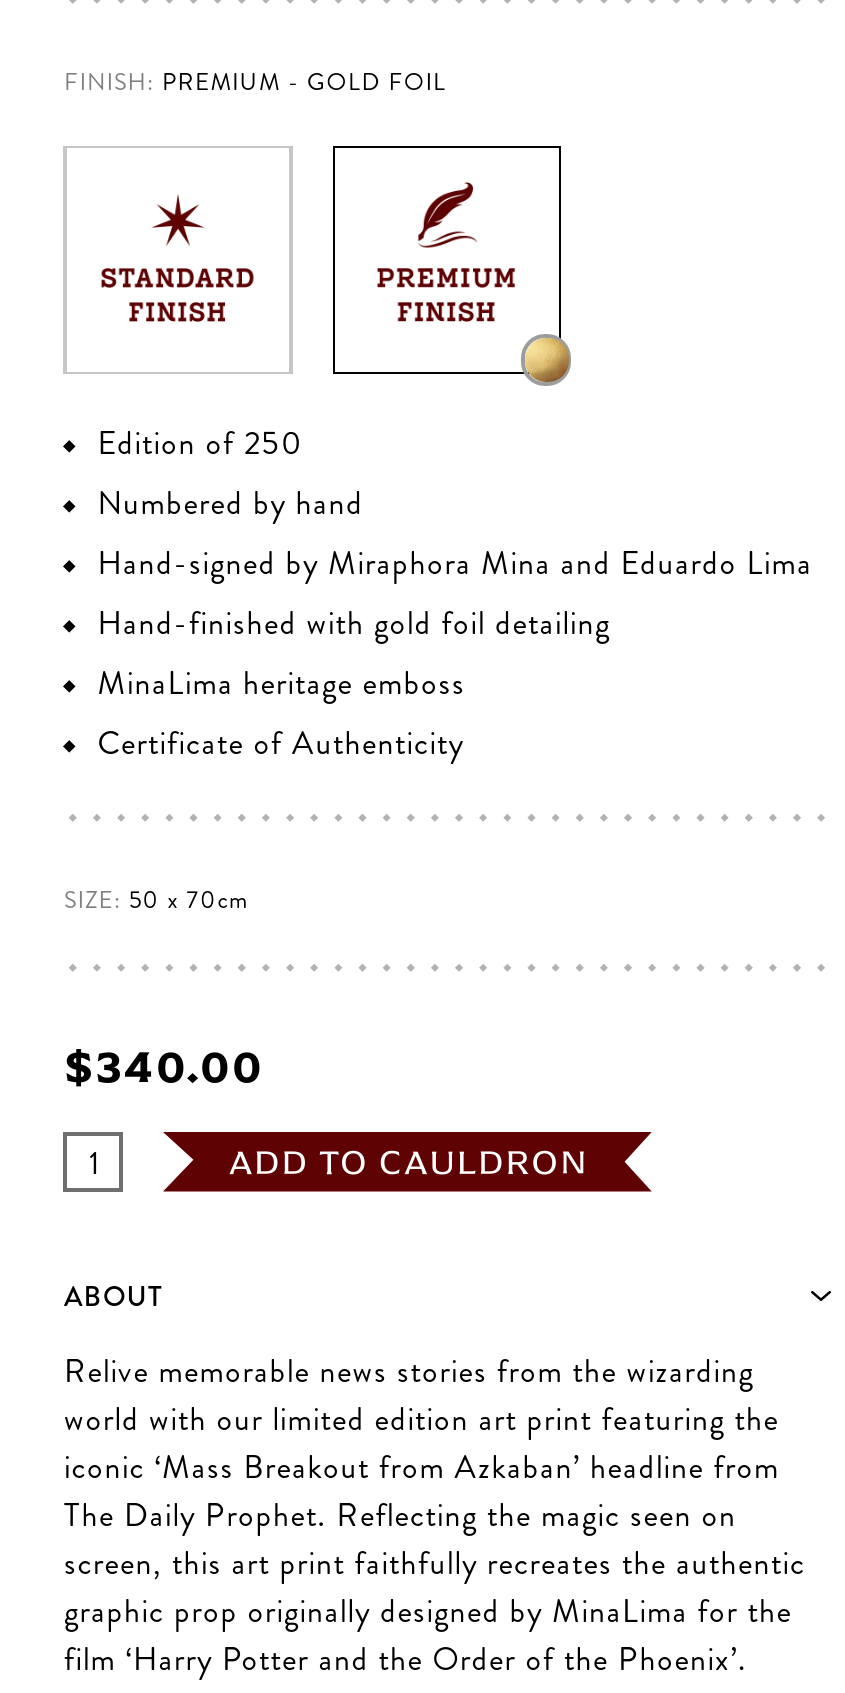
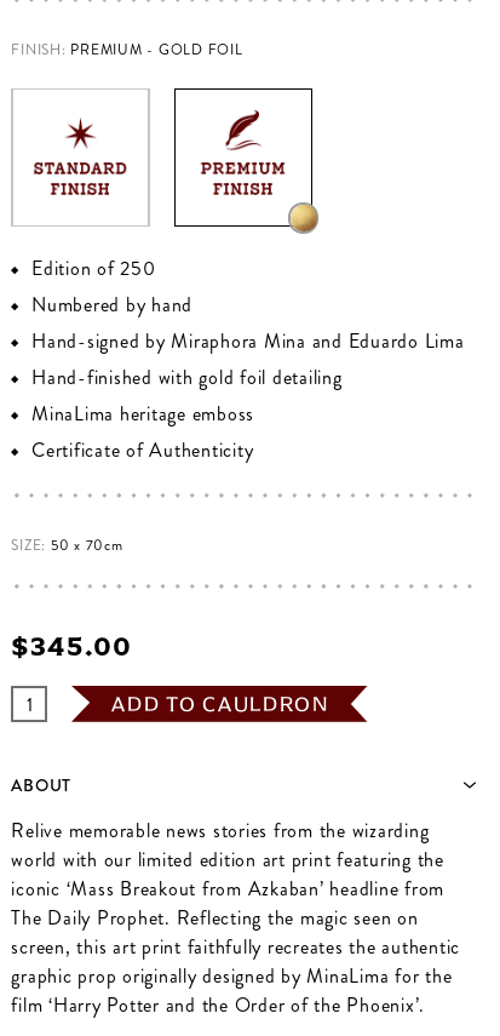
[64,1045,264,1093] $‌340.00 -> [12,633,133,662] $‌345.00

